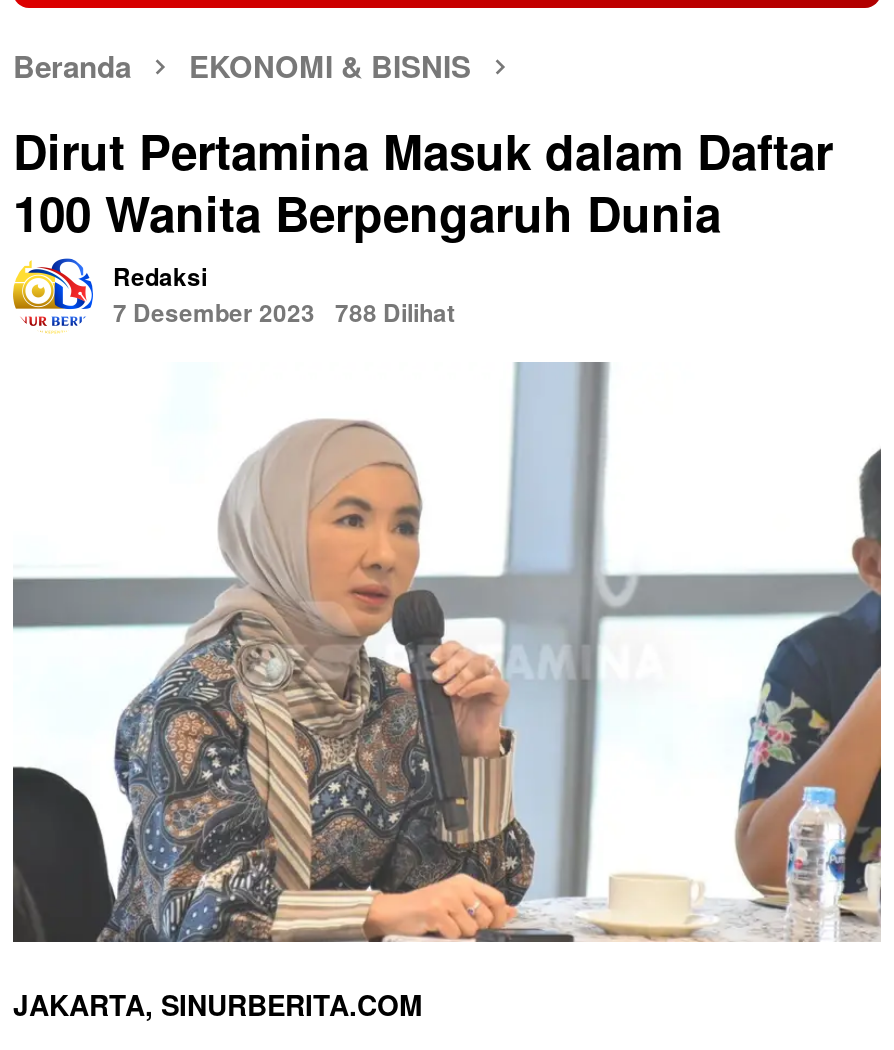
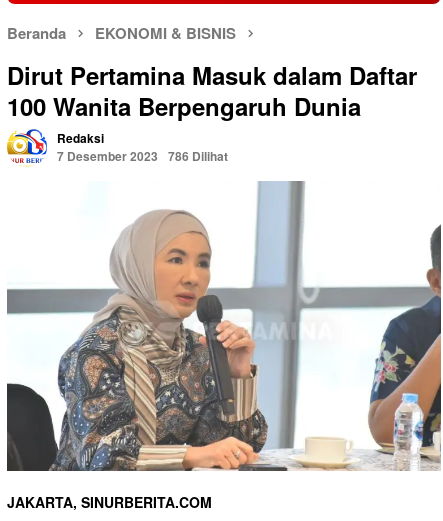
[113,294,455,330] 7 Desember 2023 788 Dilihat -> [57,147,228,165] 7 Desember 2023 786 Dilihat

